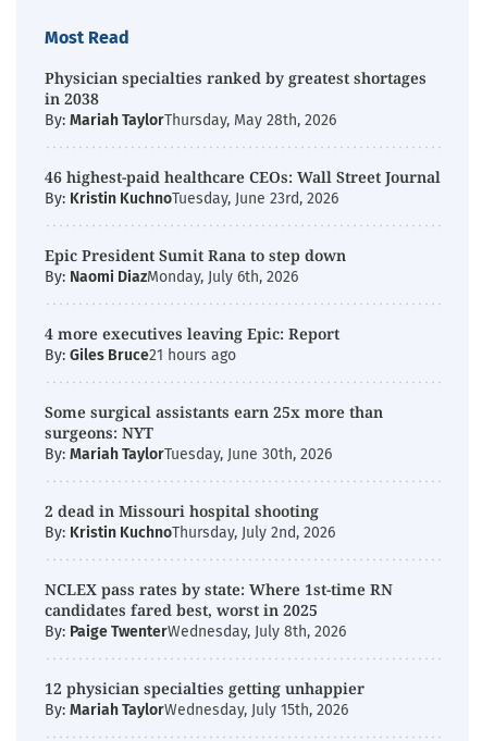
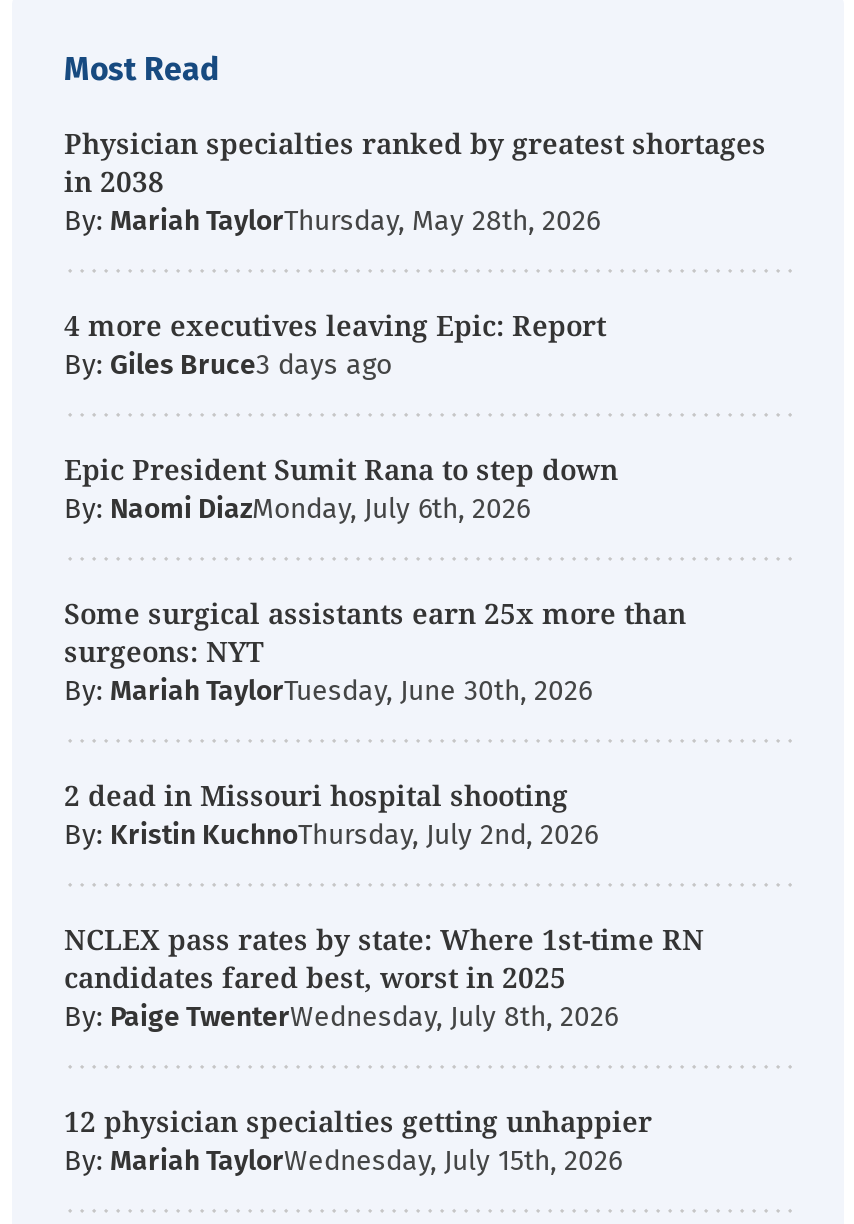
[45,166,441,208] 46 highest-paid healthcare CEOs: Wall Street Journal | By: Kristin KuchnoTuesday, June 23rd, 2026 -> [64,348,256,382] By: Giles Bruce
moved [45,323,339,344] -> [64,306,606,344]: 4 more executives leaving Epic: Report
[45,346,236,365] By: Giles Bruce21 hours ago -> none

